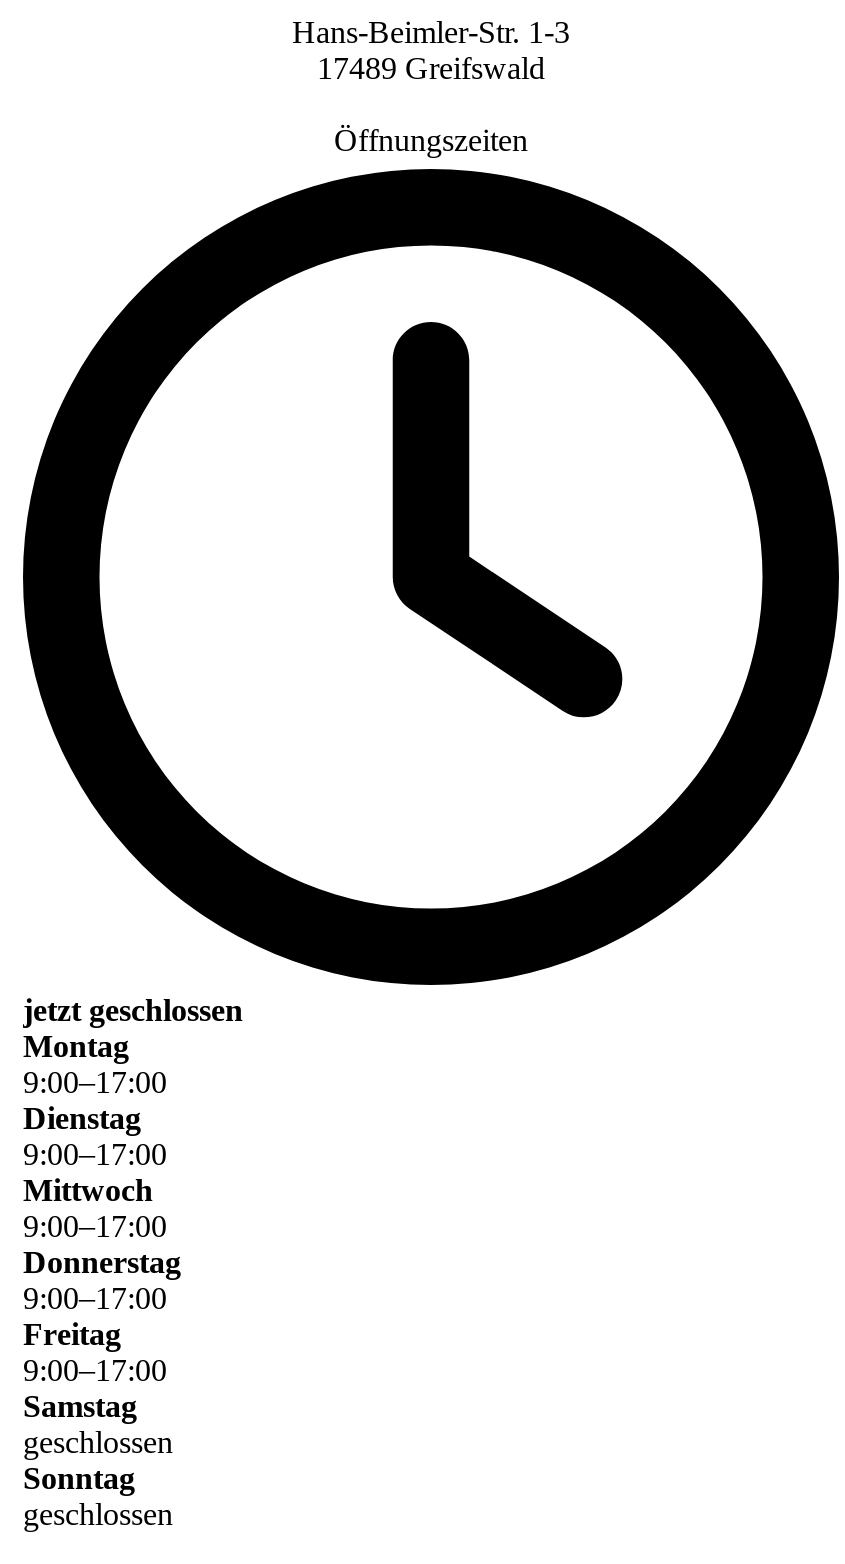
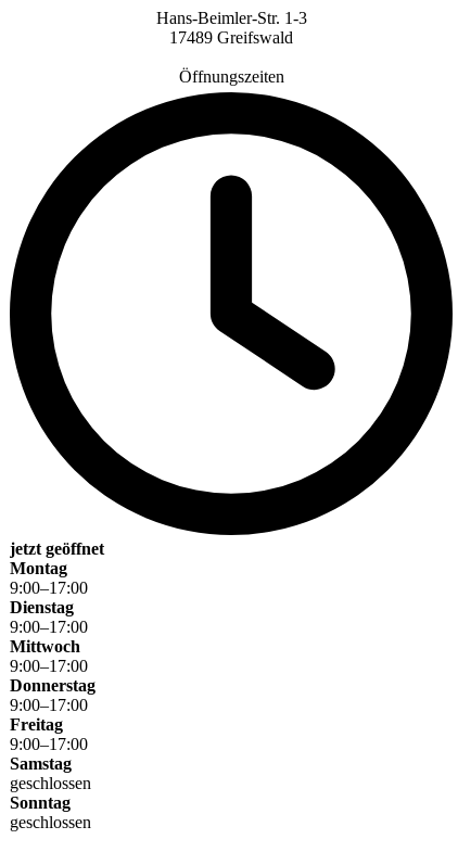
[23,993,243,1027] jetzt geschlossen -> [10,539,104,558] jetzt geöffnet

